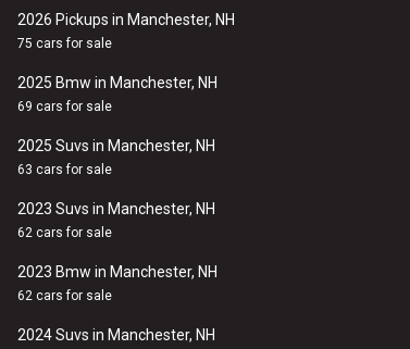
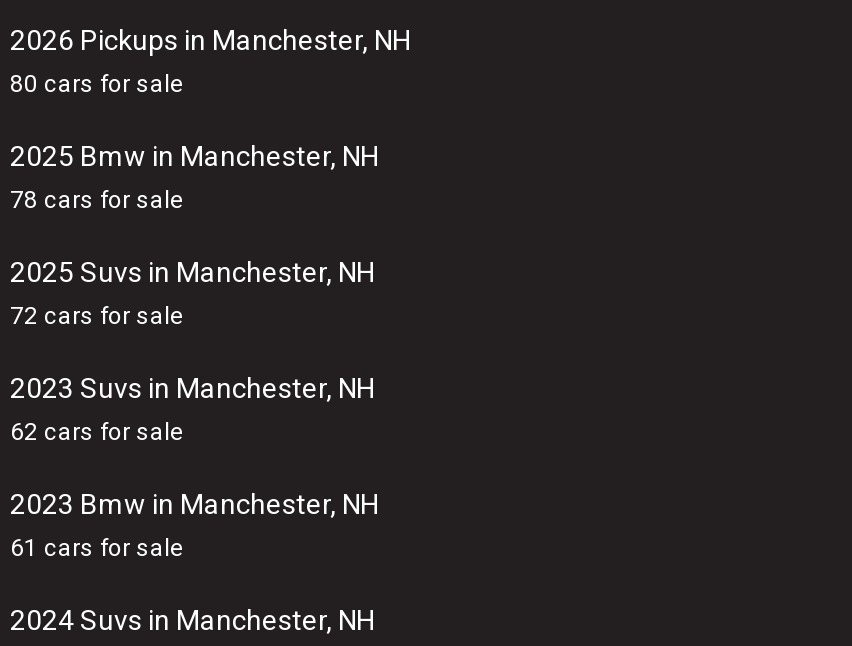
[17,36,112,51] 75 cars for sale -> [10,70,184,98] 80 cars for sale
[17,99,112,114] 69 cars for sale -> [10,186,184,214] 78 cars for sale
[17,162,112,177] 63 cars for sale -> [10,302,184,330] 72 cars for sale
[17,288,112,303] 62 cars for sale -> [10,534,184,562] 61 cars for sale

